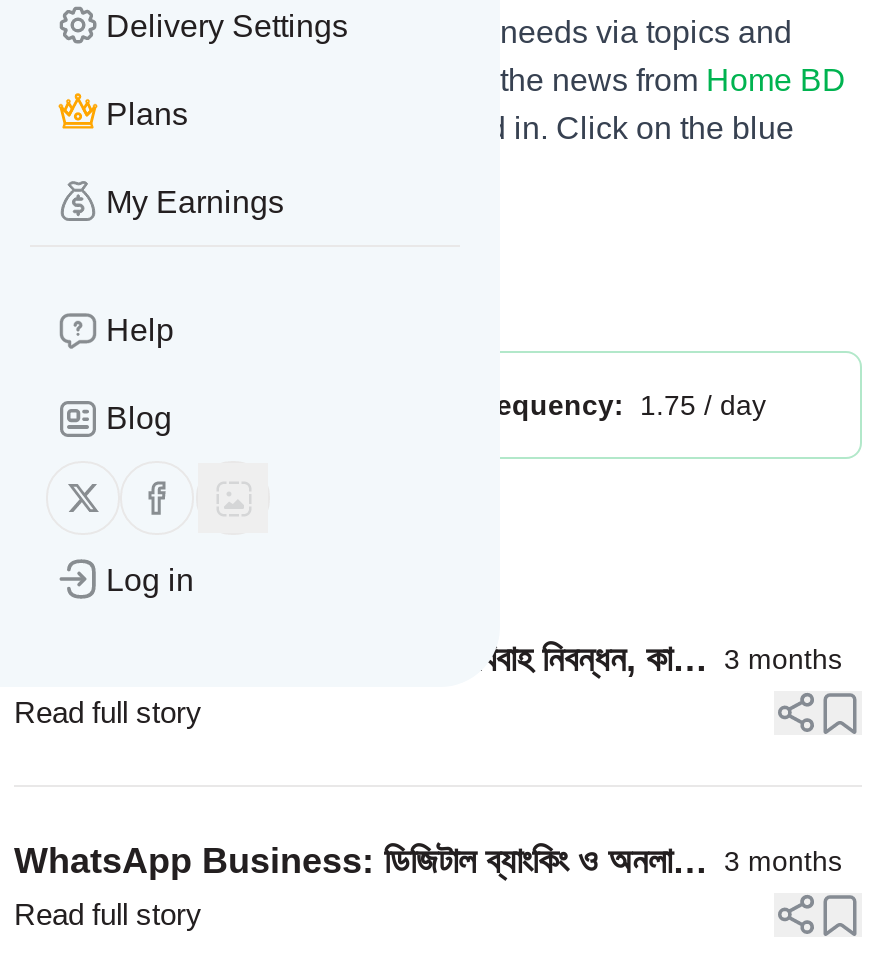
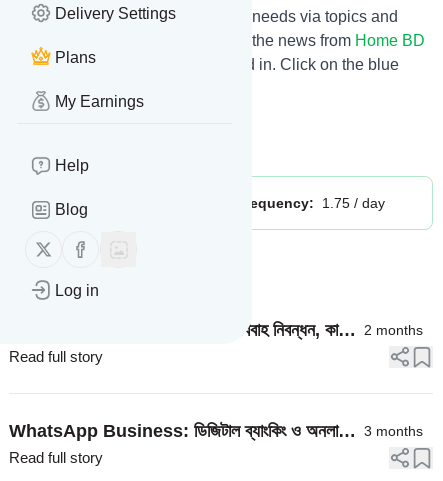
[724,643,842,675] 3 months -> [364,322,423,338] 2 months

